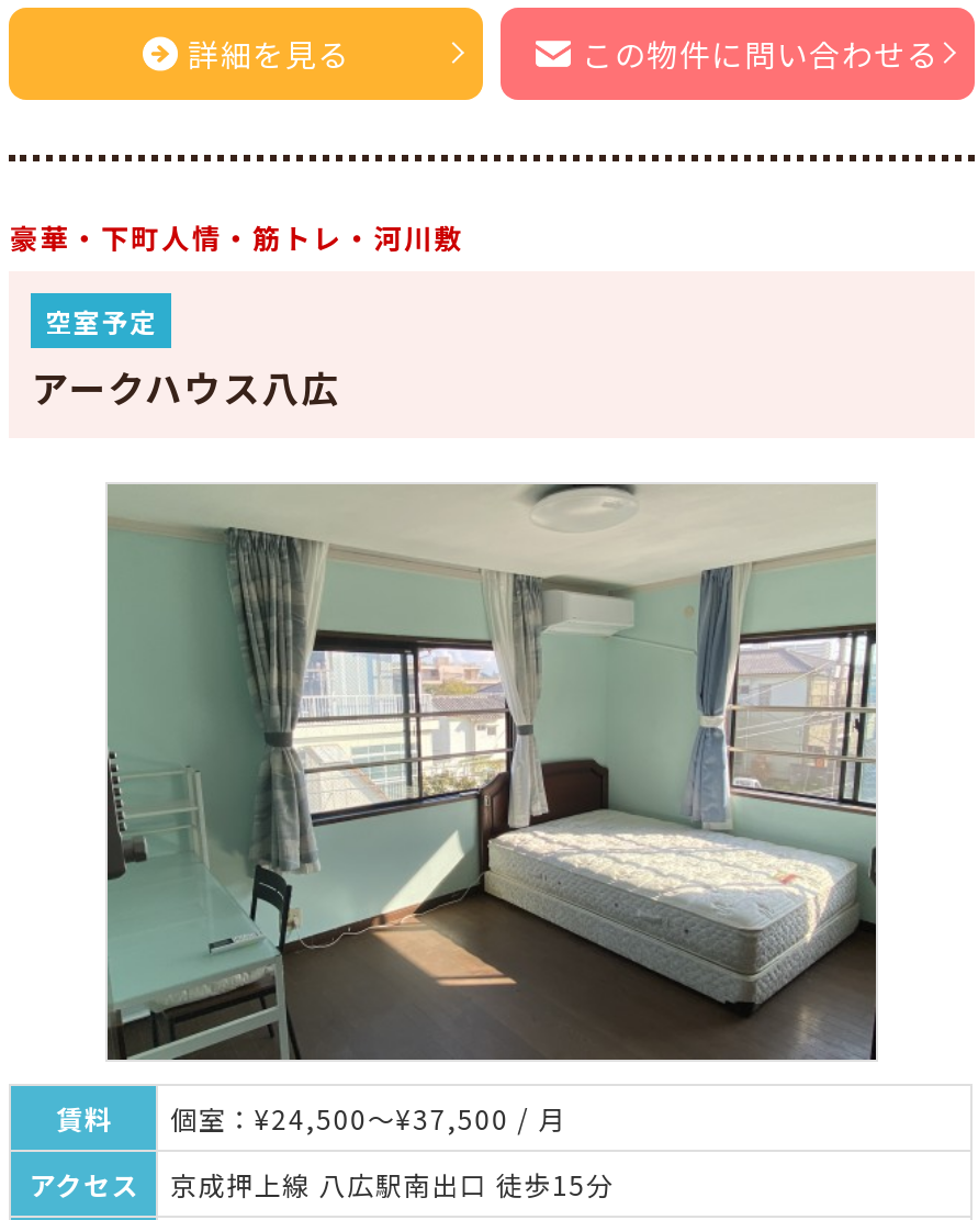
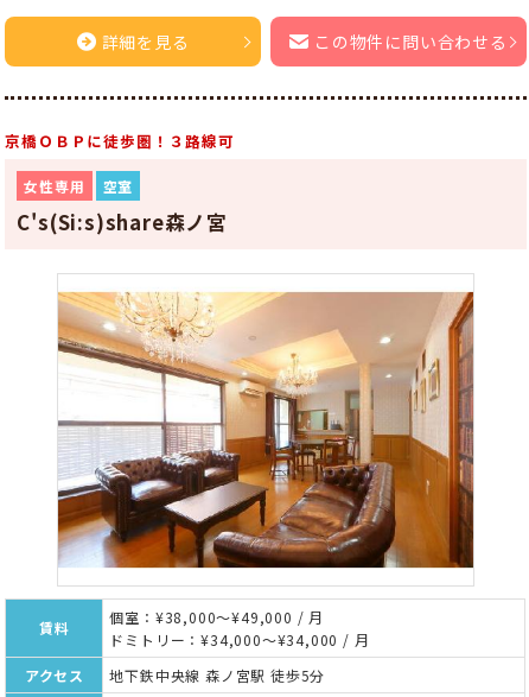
[10,216,464,258] 豪華・下町人情・筋トレ・河川敷 -> [5,129,234,152] 京橋ＯＢＰに徒歩圏！３路線可
[32,302,340,414] 空室予定 | アークハウス八広 -> [17,176,228,236] 女性専用 | 空室 | C's(Si:s)share森ノ宮
[105,482,878,1136] [image] | 個室：¥24,500～¥37,500 / 月 -> [57,285,474,649] [image] | 個室：¥38,000～¥49,000 / 月 | ドミトリー：¥34,000～¥34,000 / 月
[170,1165,614,1202] 京成押上線 八広駅南出口 徒歩15分 -> [110,665,325,685] 地下鉄中央線 森ノ宮駅 徒歩5分

